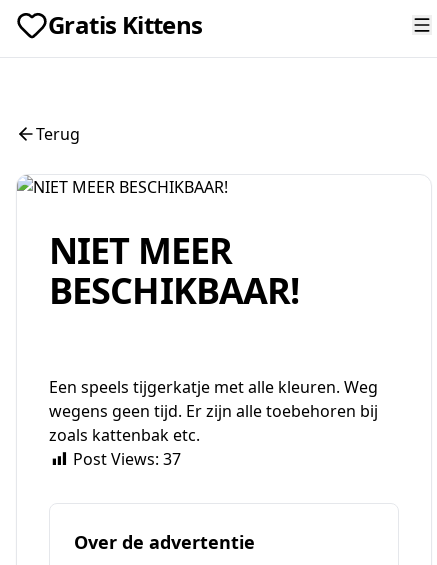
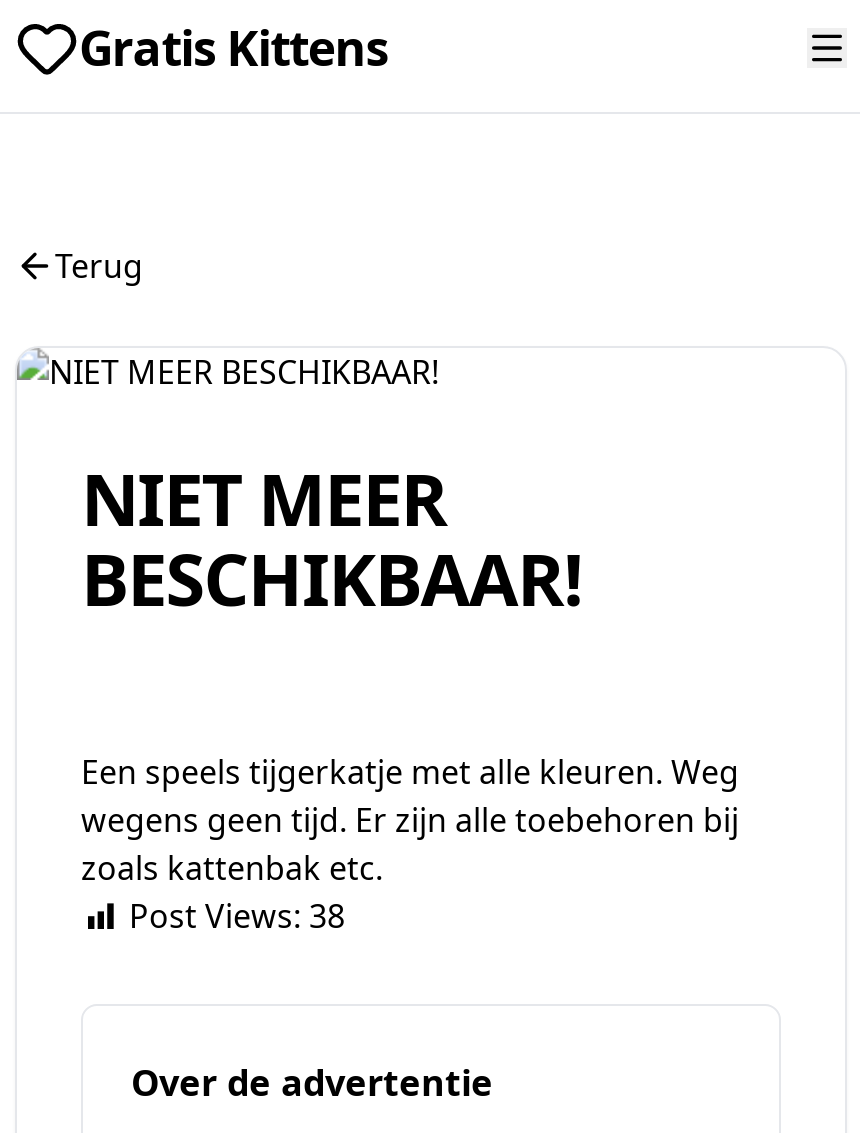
[73,448,181,470] Post Views: 37 -> [129,894,345,938] Post Views: 38

